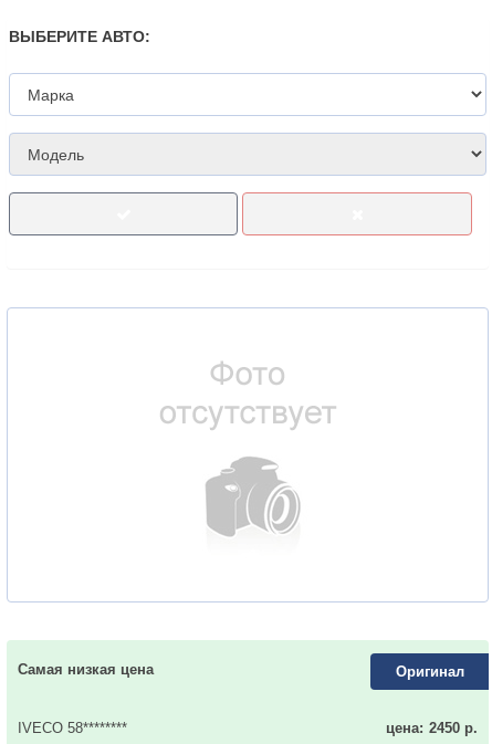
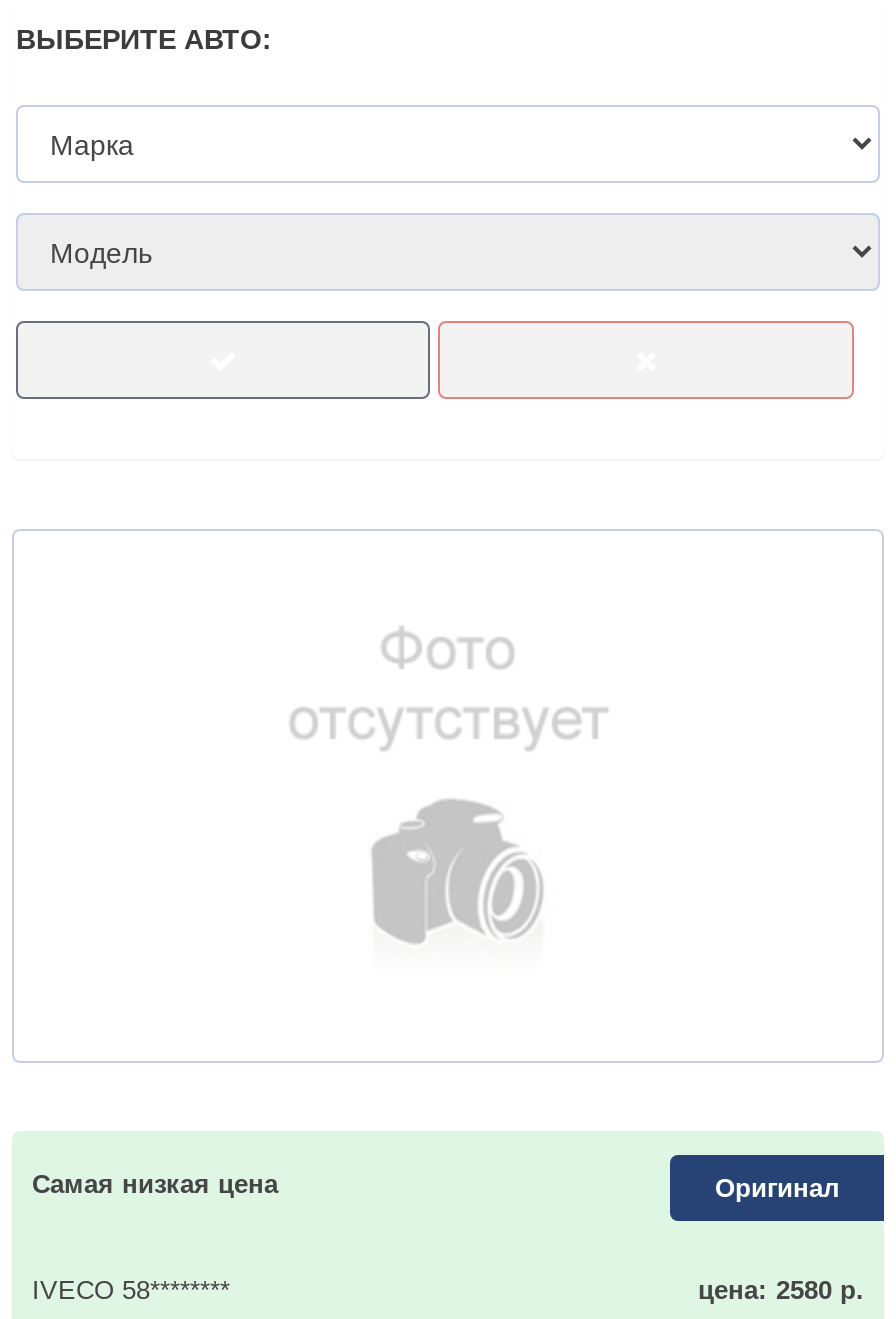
[386,720,478,736] цена: 2450 р. -> [698,1275,864,1305] цена: 2580 р.

